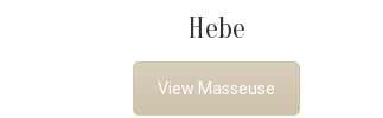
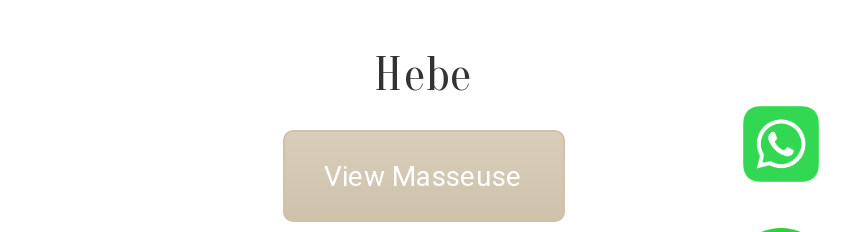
none -> [741,104,821,184] [image]

